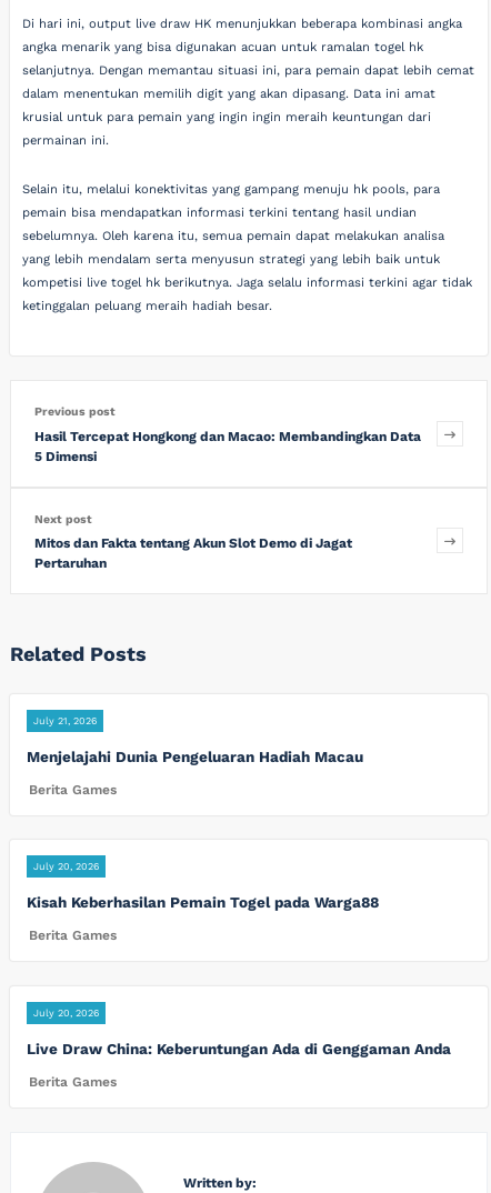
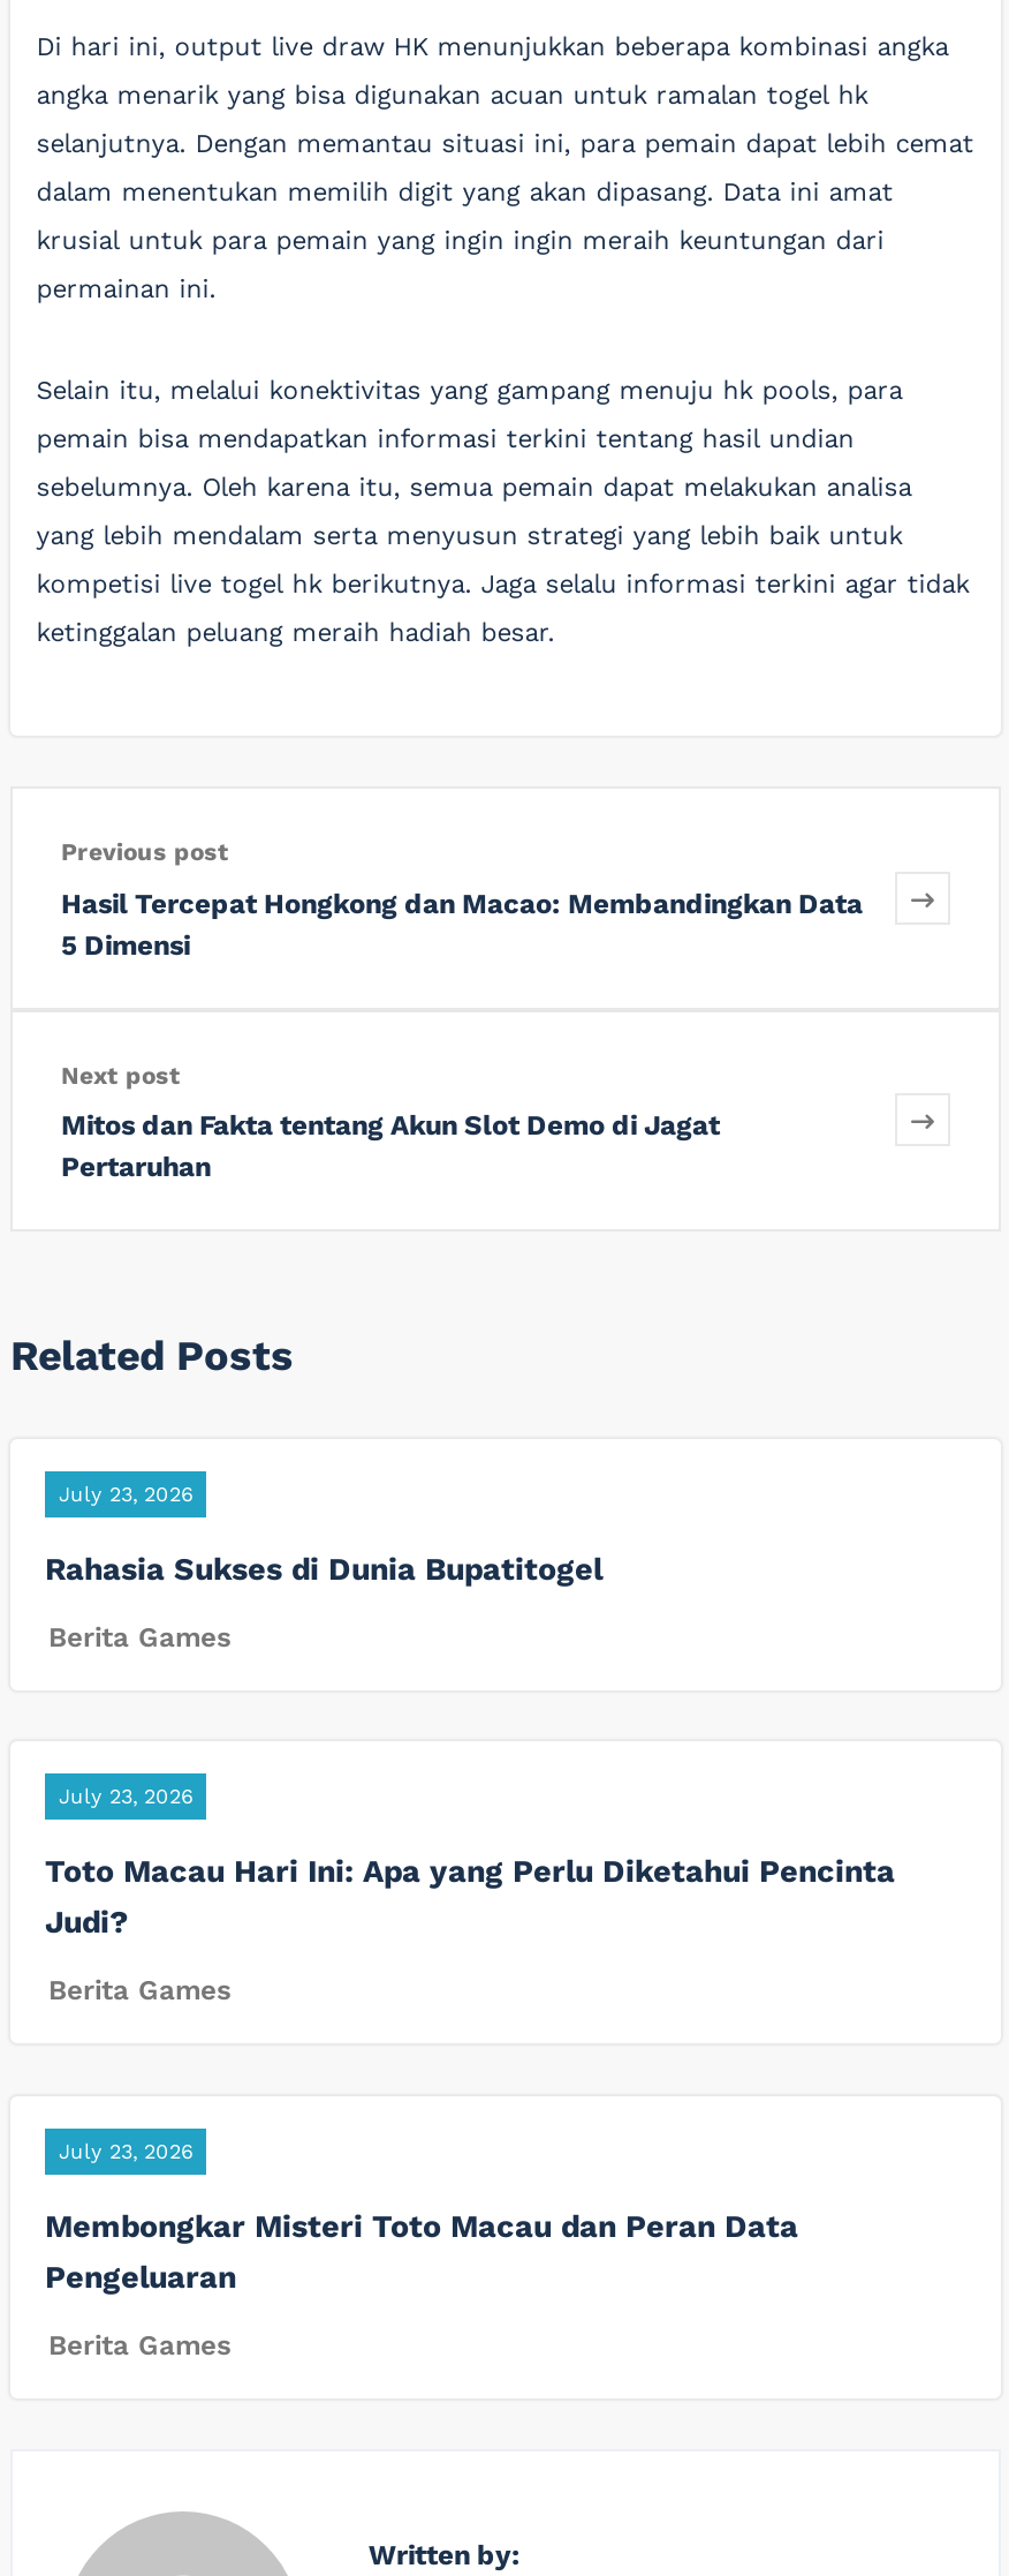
[33,715,97,726] July 21, 2026 -> [59,1482,192,1505] July 23, 2026
[27,747,363,765] Menjelajahi Dunia Pengeluaran Hadiah Macau -> [45,1549,602,1586] Rahasia Sukses di Dunia Bupatitogel
[33,861,99,872] July 20, 2026 -> [59,1785,192,1809] July 23, 2026
[27,893,379,911] Kisah Keberhasilan Pemain Togel pada Warga88 -> [45,1852,895,1940] Toto Macau Hari Ini: Apa yang Perlu Diketahui Pencinta | Judi?
[33,1007,99,1018] July 20, 2026 -> [59,2139,192,2163] July 23, 2026
[27,1039,451,1057] Live Draw China: Keberuntungan Ada di Genggaman Anda -> [45,2206,798,2294] Membongkar Misteri Toto Macau dan Peran Data | Pengeluaran

